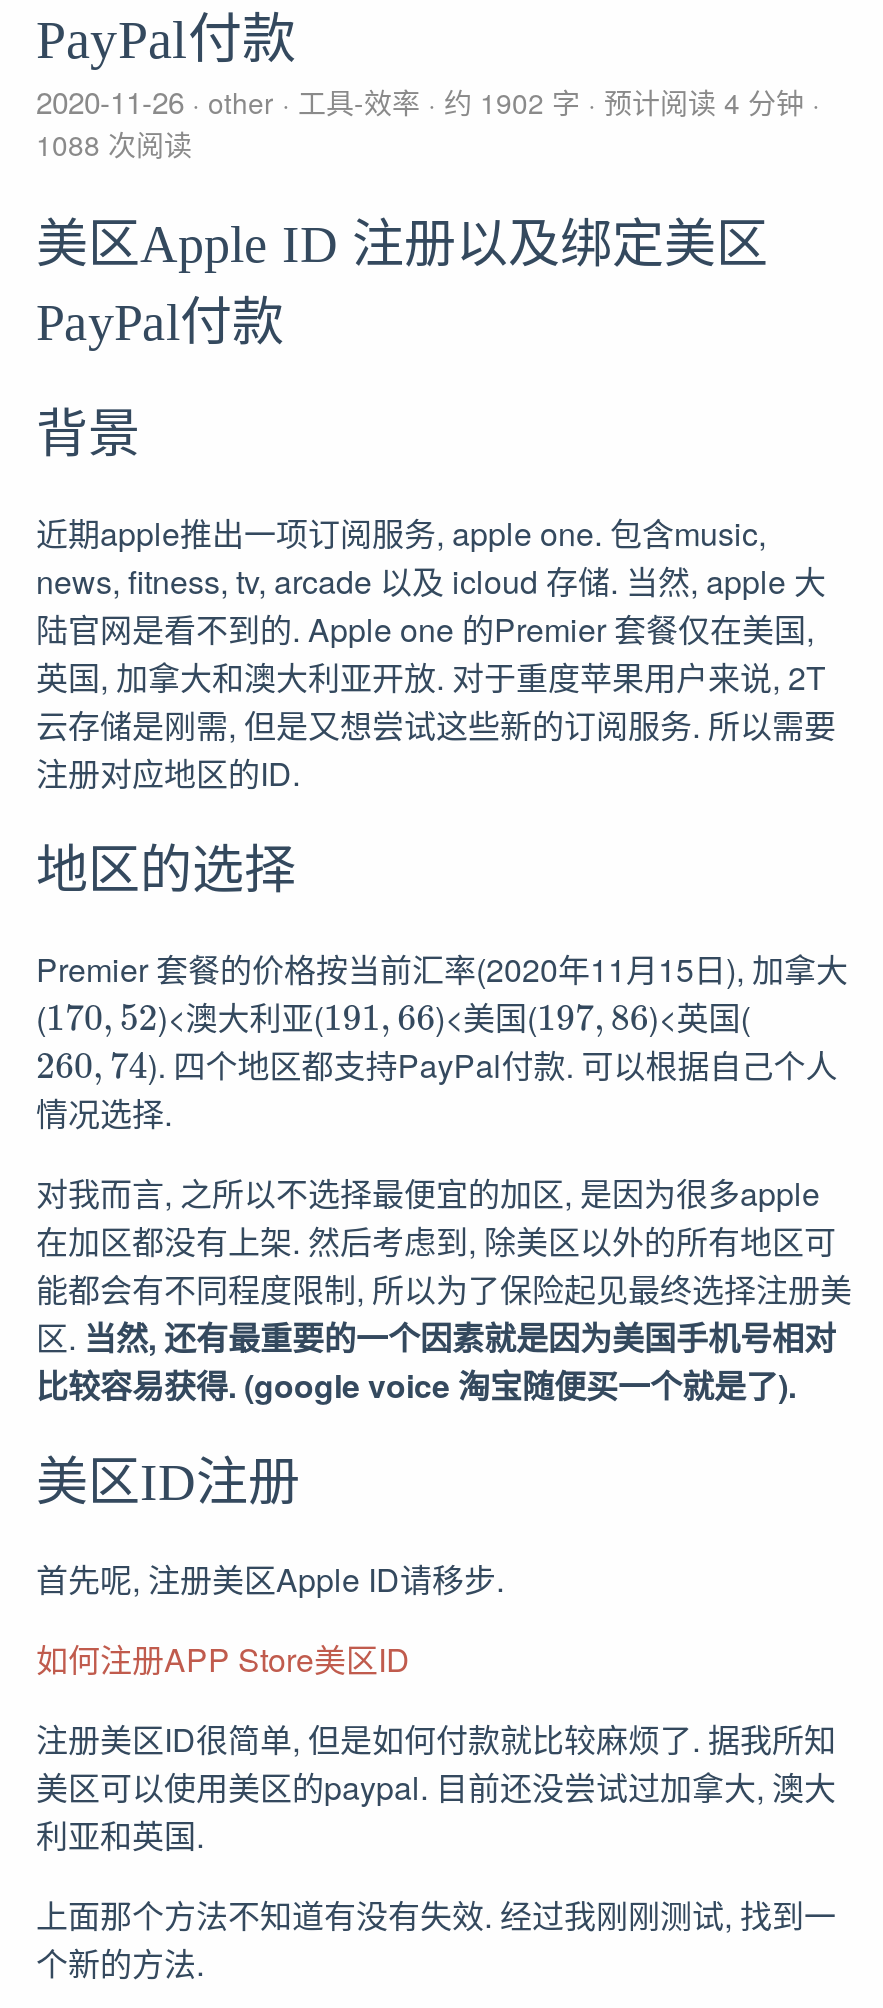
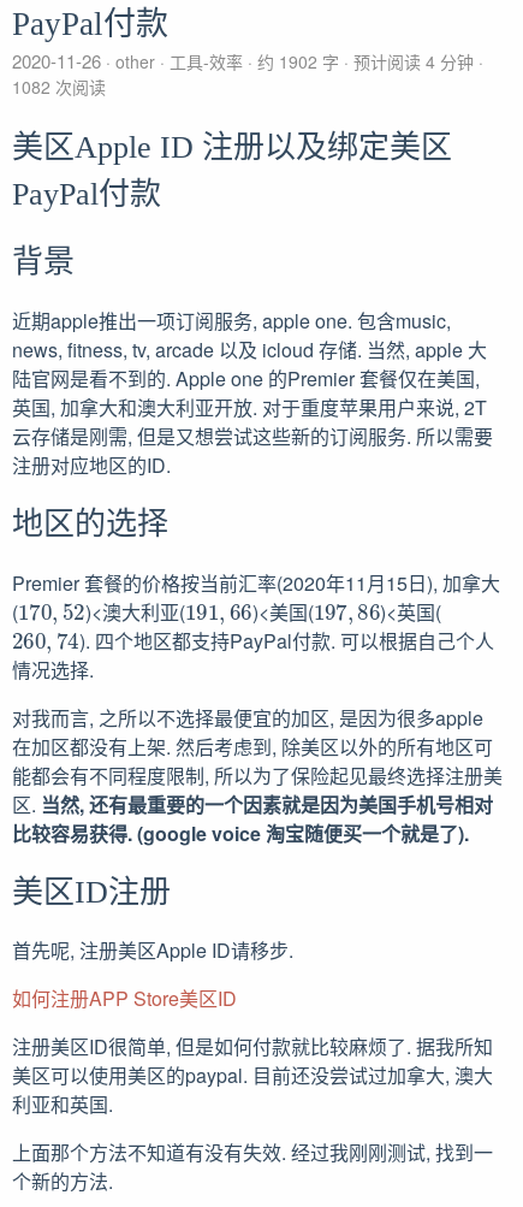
[36,124,192,164] 1088次阅读 -> [12,75,106,99] 1082次阅读

